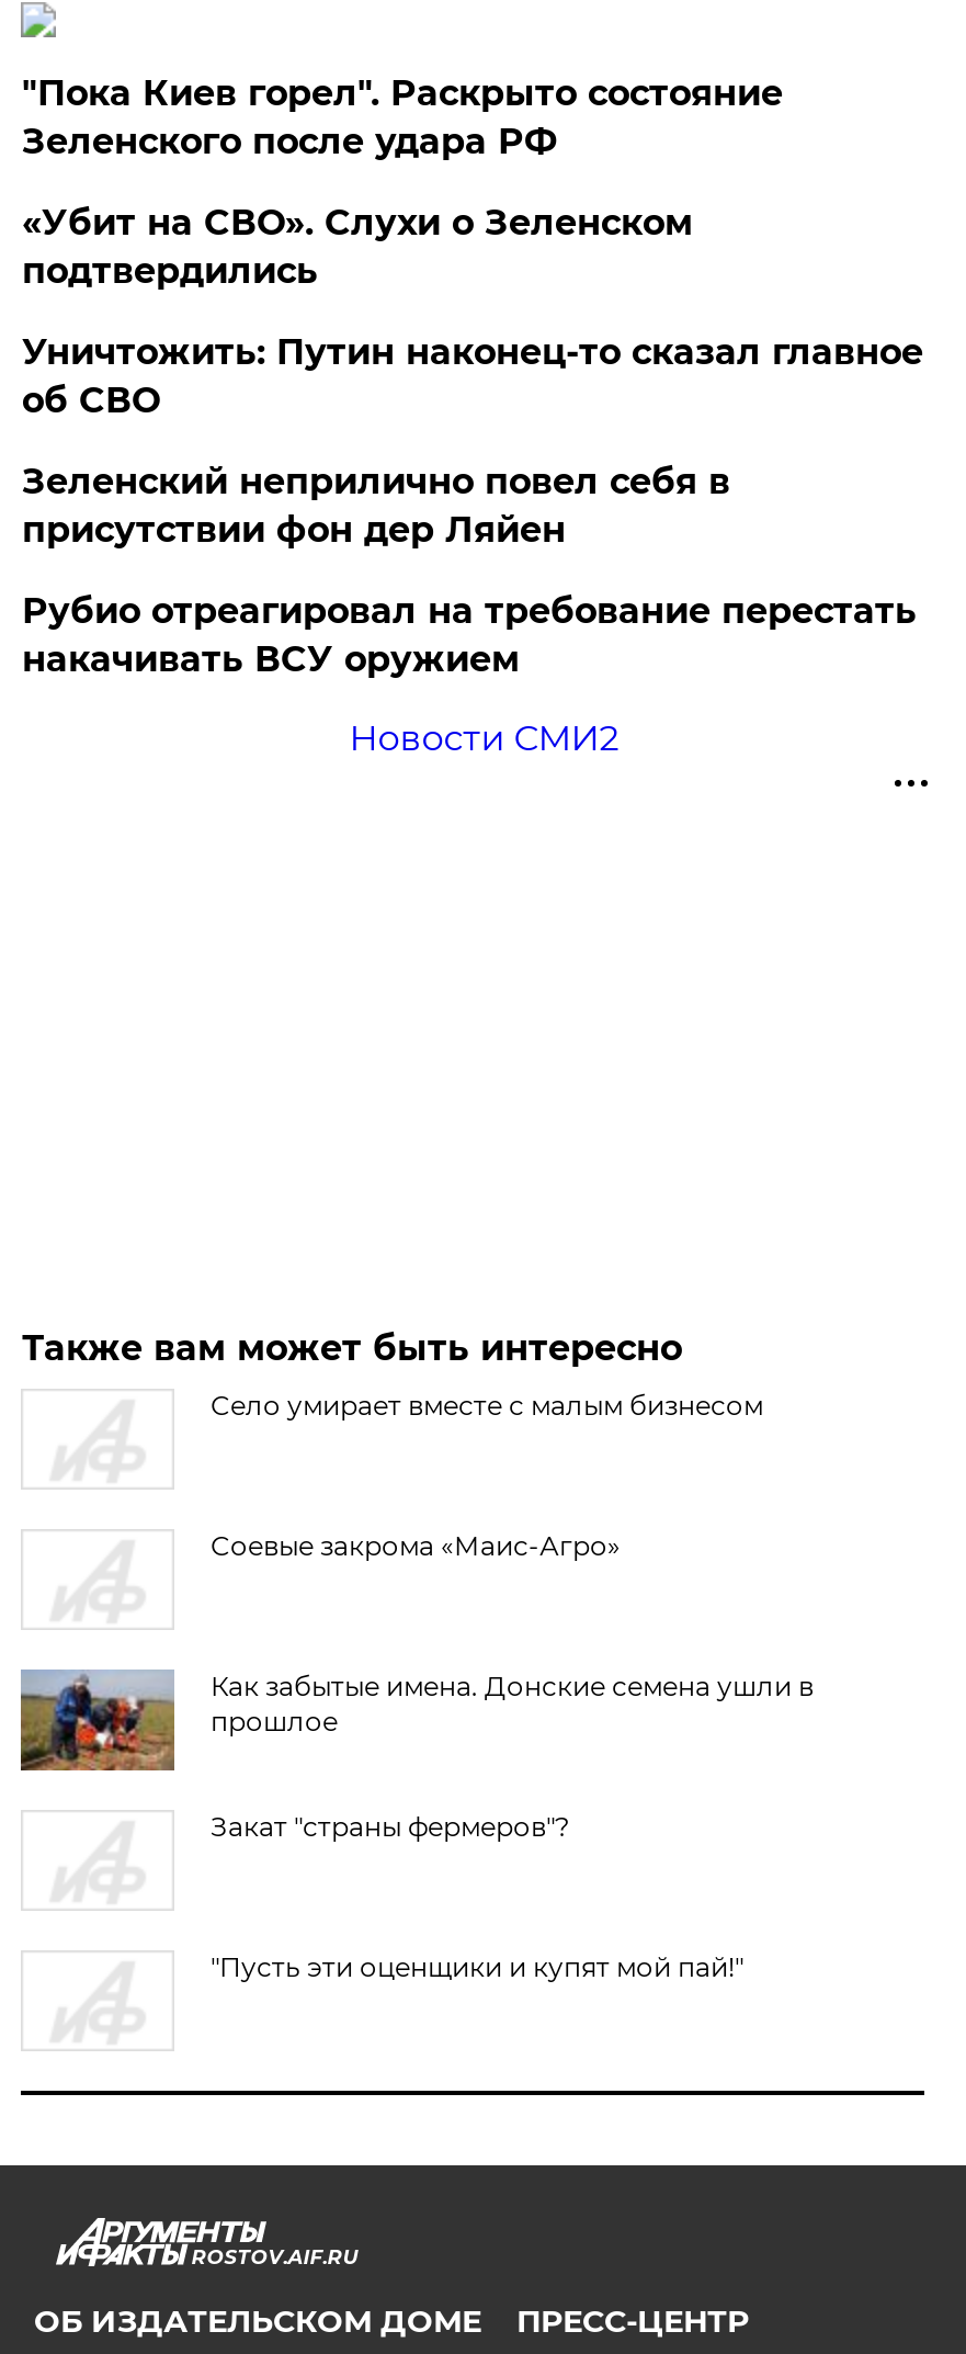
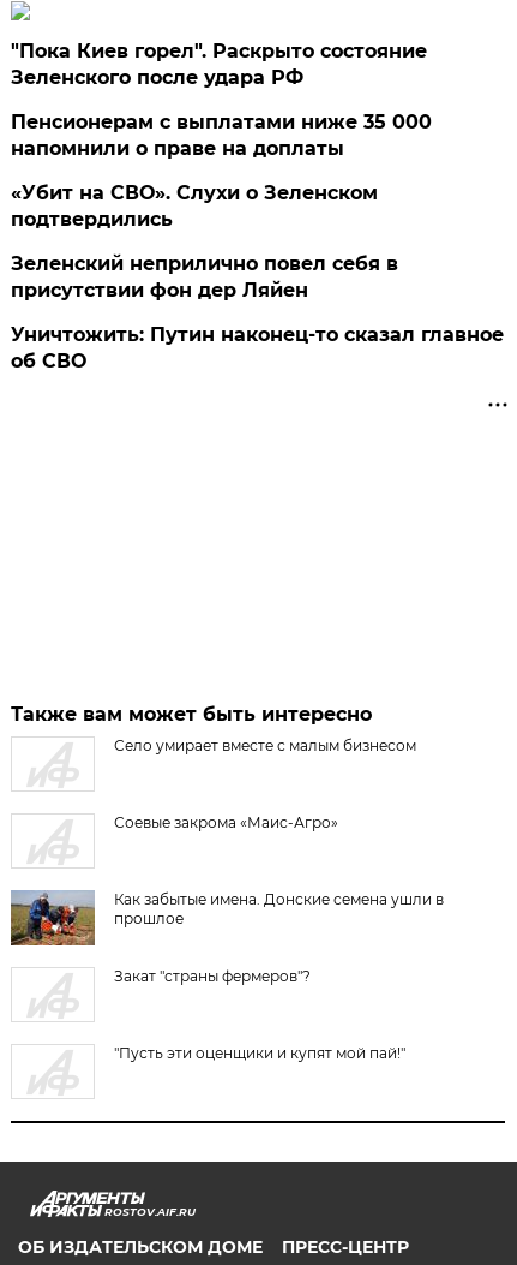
none -> [11,111,432,160] Пенсионерам с выплатами ниже 35 000 | напомнили о праве на доплаты
moved [22,202,693,292] -> [11,181,378,231]: «Убит на СВО». Слухи о Зеленском | подтвердились
moved [22,331,923,421] -> [11,323,504,372]: Уничтожить: Путин наконец-то сказал главное | об СВО
[22,590,916,759] Рубио отреагировал на требование перестать | накачивать ВСУ оружием | Новости СМИ2 -> none

